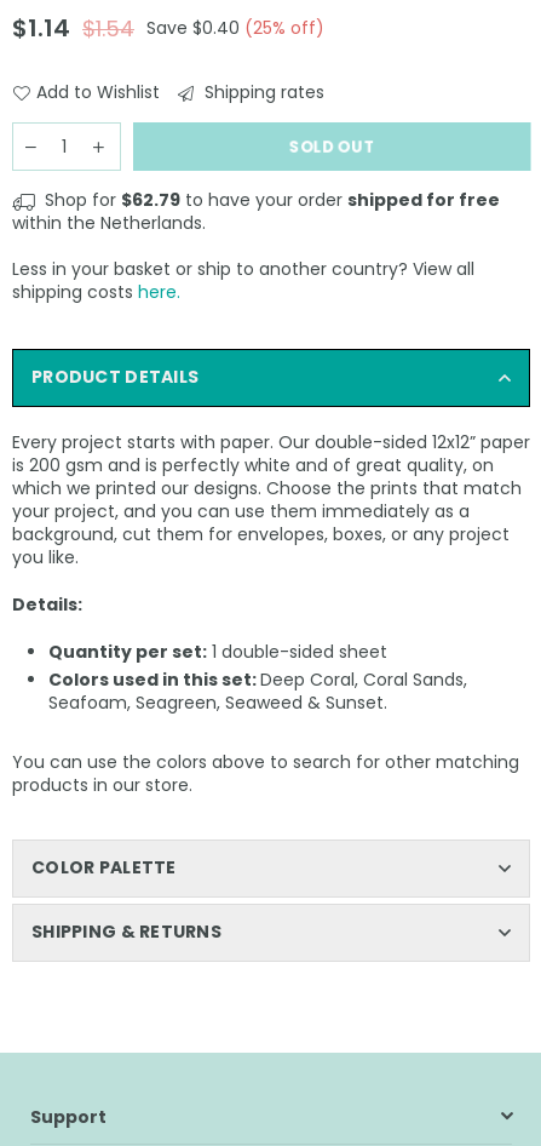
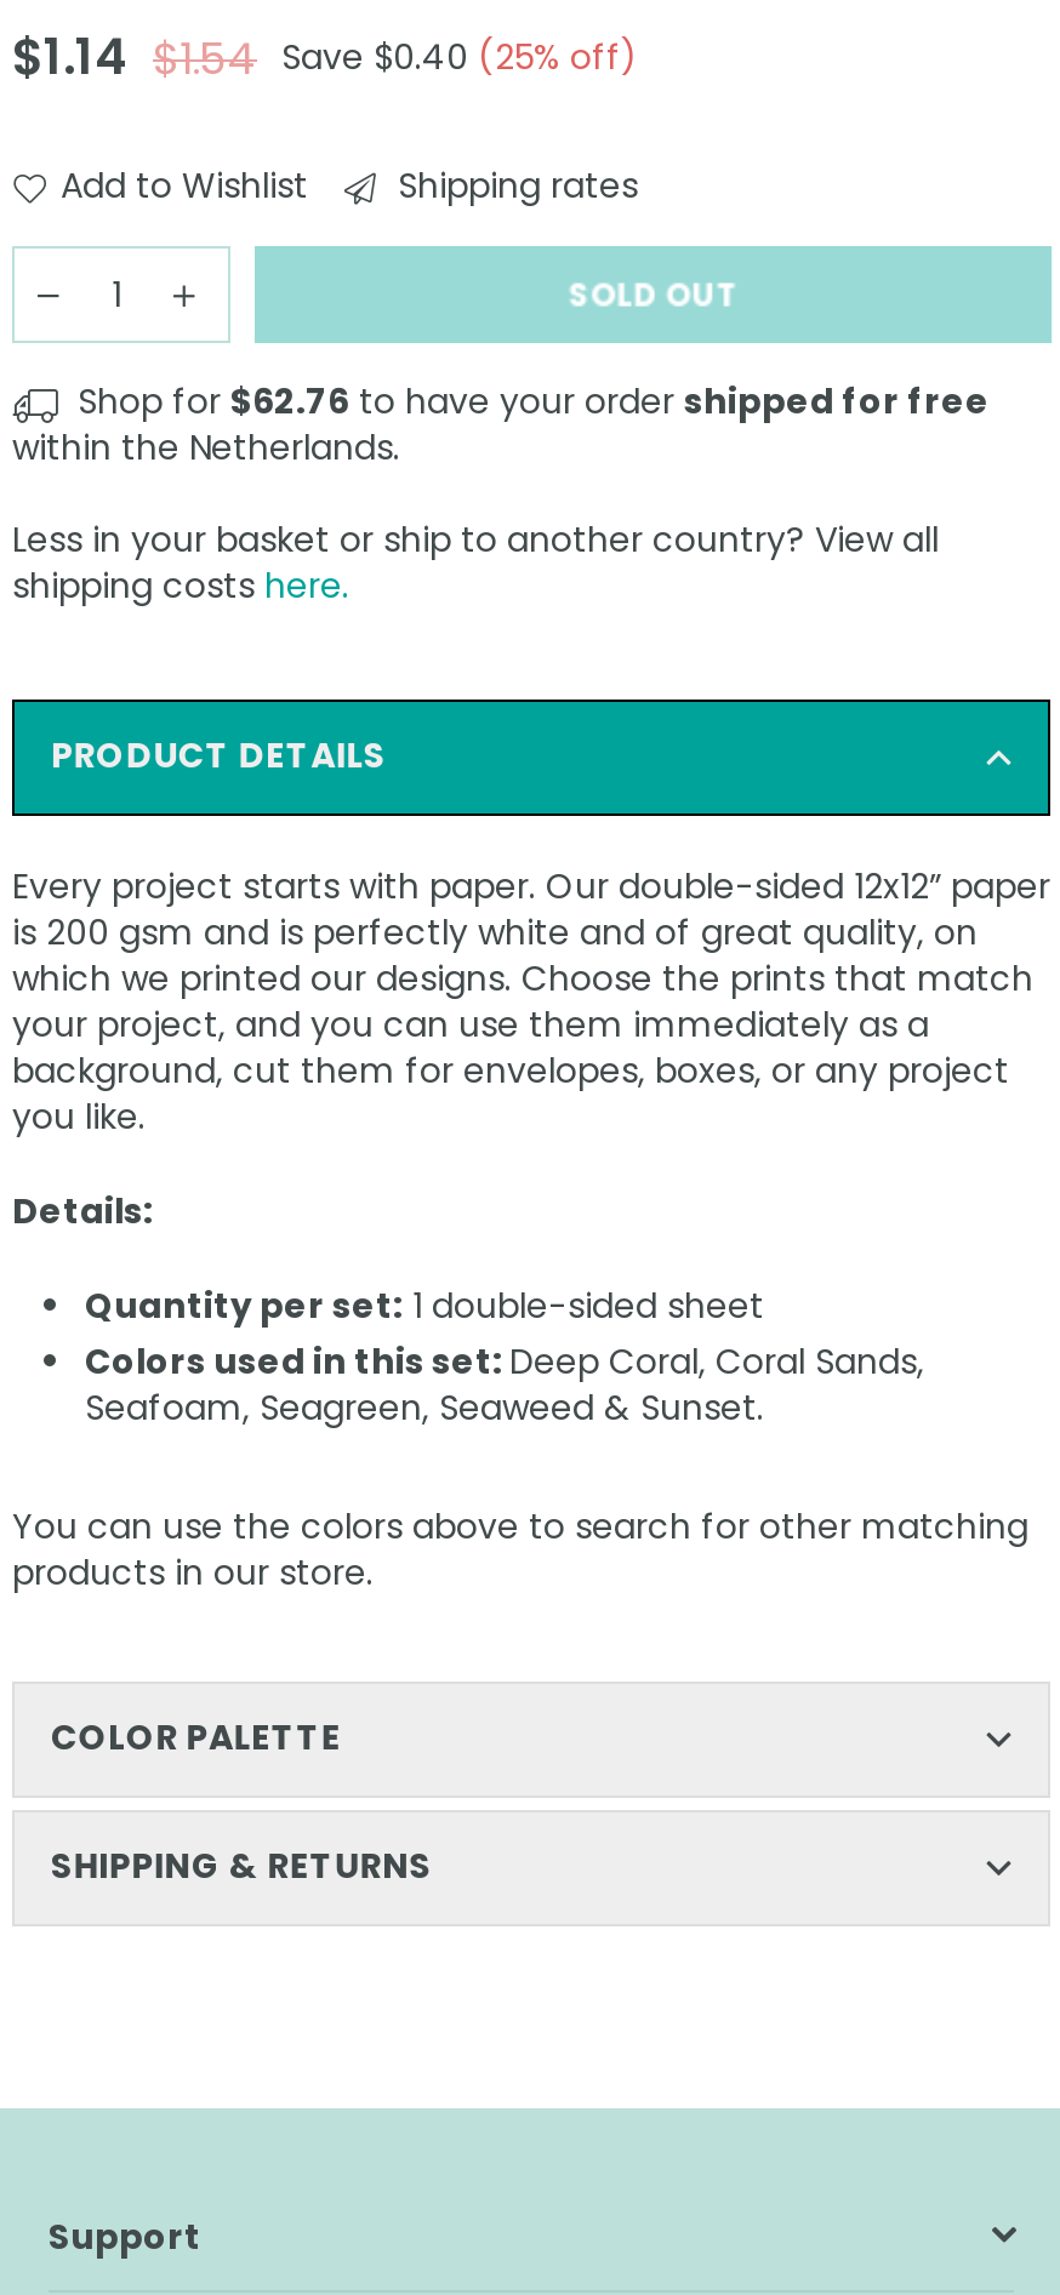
[40,188,500,212] Shop for $62.79 to have your order shipped for free -> [68,377,990,426] Shop for $62.76 to have your order shipped for free

